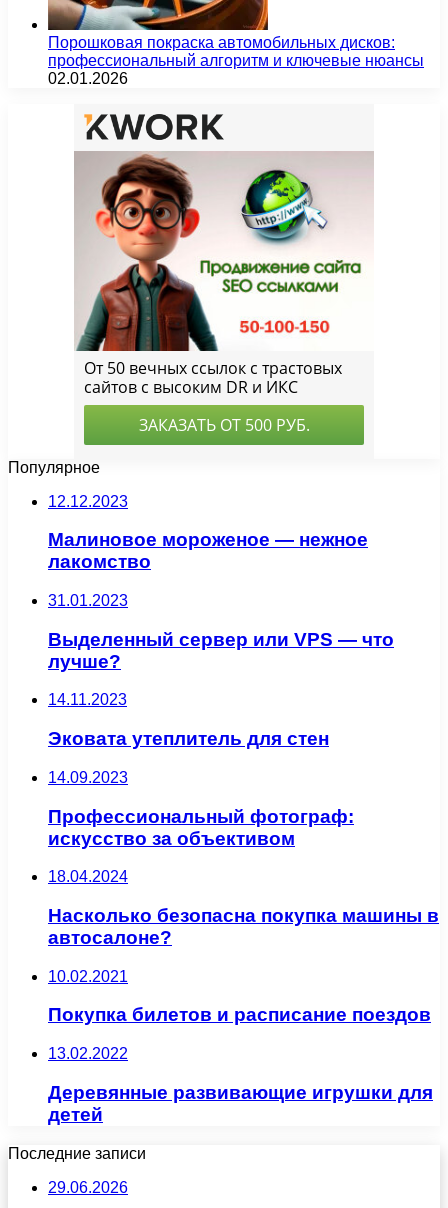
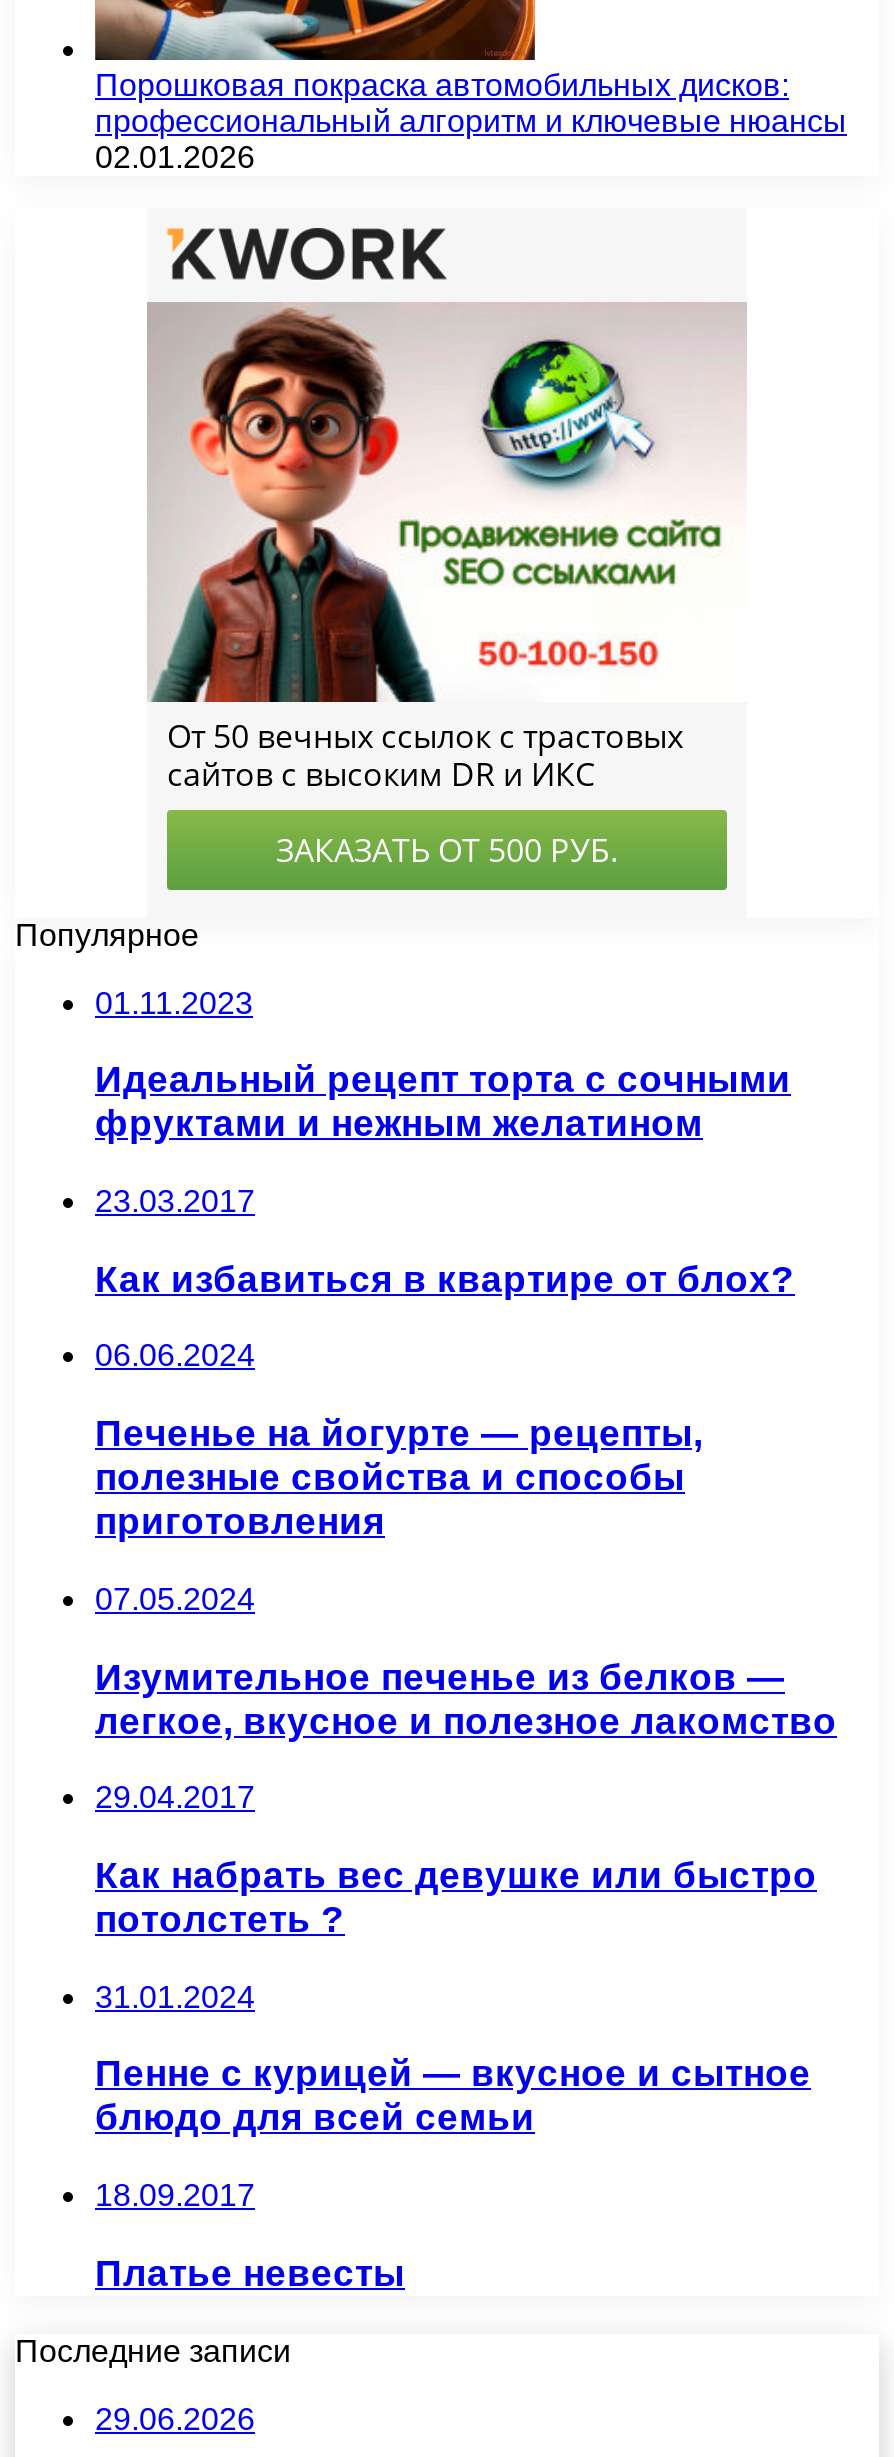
[48,492,128,509] 12.12.2023 -> [95,985,253,1019] 01.11.2023
[48,529,368,572] Малиновое мороженое — нежное | лакомство -> [95,1058,791,1144] Идеальный рецепт торта с сочными | фруктами и нежным желатином
[48,592,128,609] 31.01.2023 -> [95,1184,255,1218] 23.03.2017
[48,629,394,672] Выделенный сервер или VPS — что | лучше? -> [95,1257,795,1299] Как избавиться в квартире от блох?
[48,691,127,708] 14.11.2023 -> [95,1339,255,1373] 06.06.2024
[48,728,329,749] Эковата утеплитель для стен -> [95,1412,703,1542] Печенье на йогурте — рецепты, | полезные свойства и способы | приготовления
[48,769,128,786] 14.09.2023 -> [95,1582,255,1616] 07.05.2024
[48,805,354,848] Профессиональный фотограф: | искусство за объективом -> [95,1655,837,1741] Изумительное печенье из белков — | легкое, вкусное и полезное лакомство
[48,868,128,885] 18.04.2024 -> [95,1780,255,1814] 29.04.2017
[48,905,439,948] Насколько безопасна покупка машины в | автосалоне? -> [95,1854,817,1940] Как набрать вес девушке или быстро | потолстеть ?
[48,968,128,985] 10.02.2021 -> [95,1979,255,2013] 31.01.2024
[48,1004,431,1025] Покупка билетов и расписание поездов -> [95,2053,811,2139] Пенне с курицей — вкусное и сытное | блюдо для всей семьи
[48,1045,128,1062] 13.02.2022 -> [95,2178,255,2212] 18.09.2017
[48,1082,433,1125] Деревянные развивающие игрушки для | детей -> [95,2252,405,2294] Платье невесты

